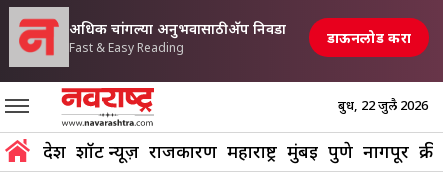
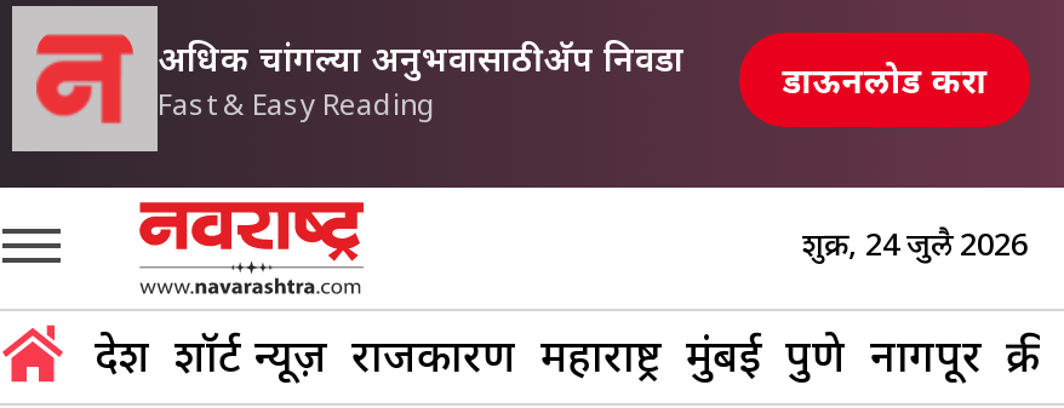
[338,96,428,114] बुध, 22 जुलै 2026 -> [802,222,1028,265] शुक्र, 24 जुलै 2026

